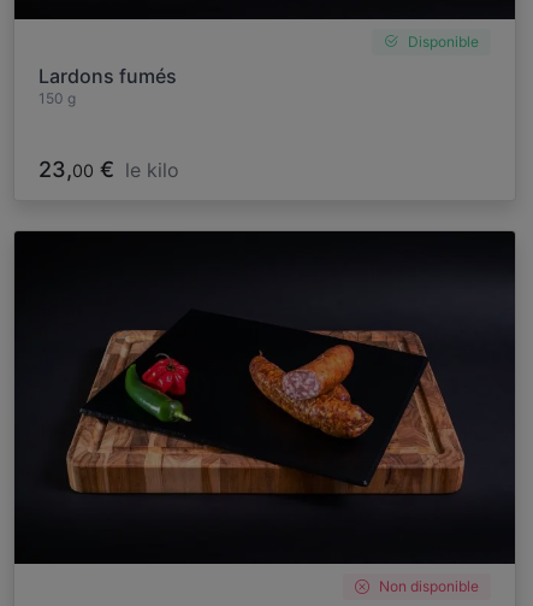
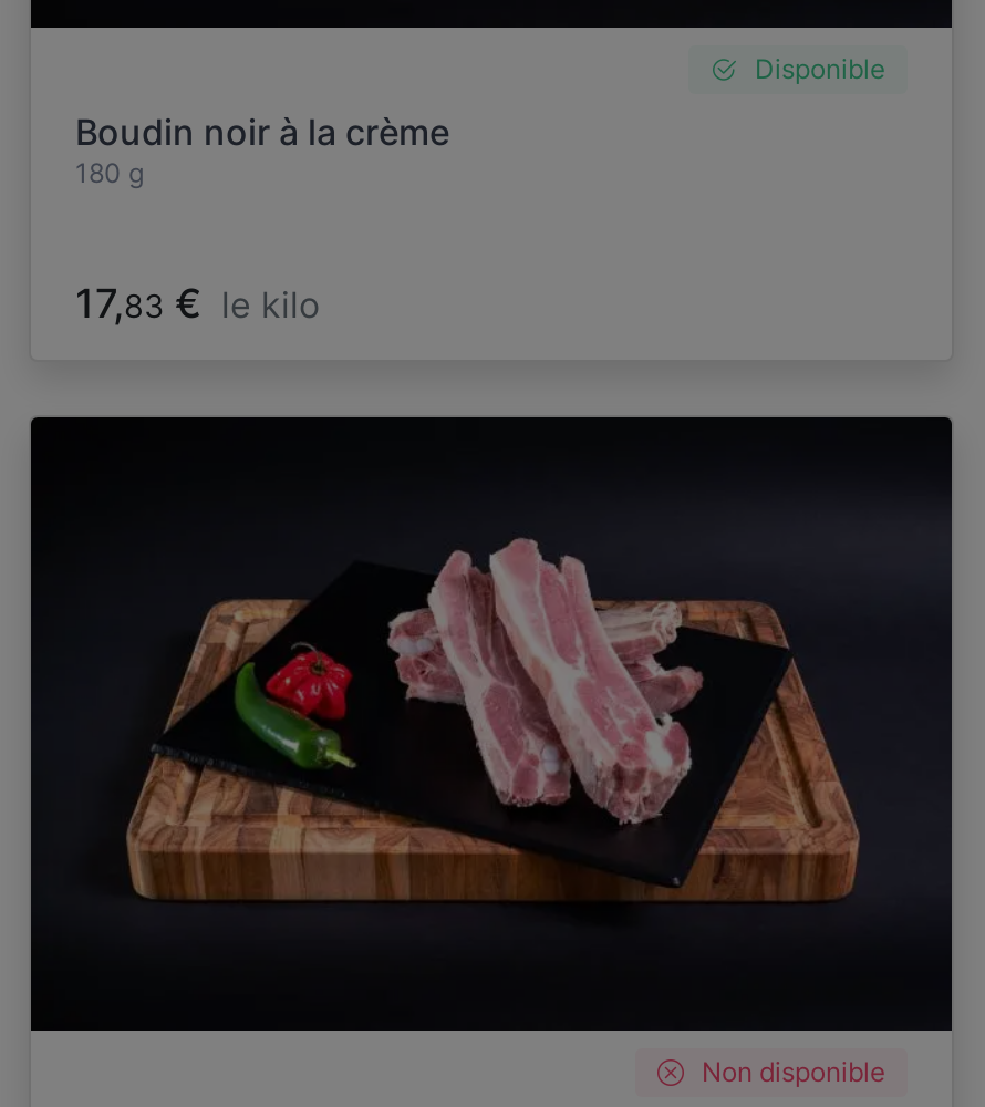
[39,63,177,107] Lardons fumés | 150 g -> [75,111,449,190] Boudin noir à la crème | 180 g
[39,156,179,181] 23,00 € le kilo -> [75,281,321,328] 17,83 € le kilo
[208,296,380,459] [image] -> [385,537,706,842] [image]

